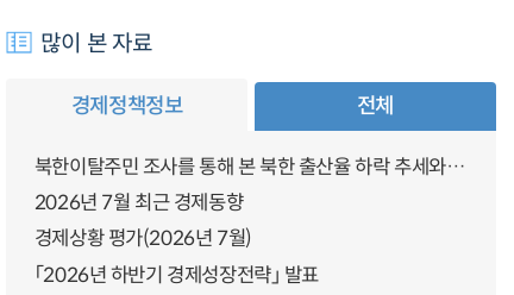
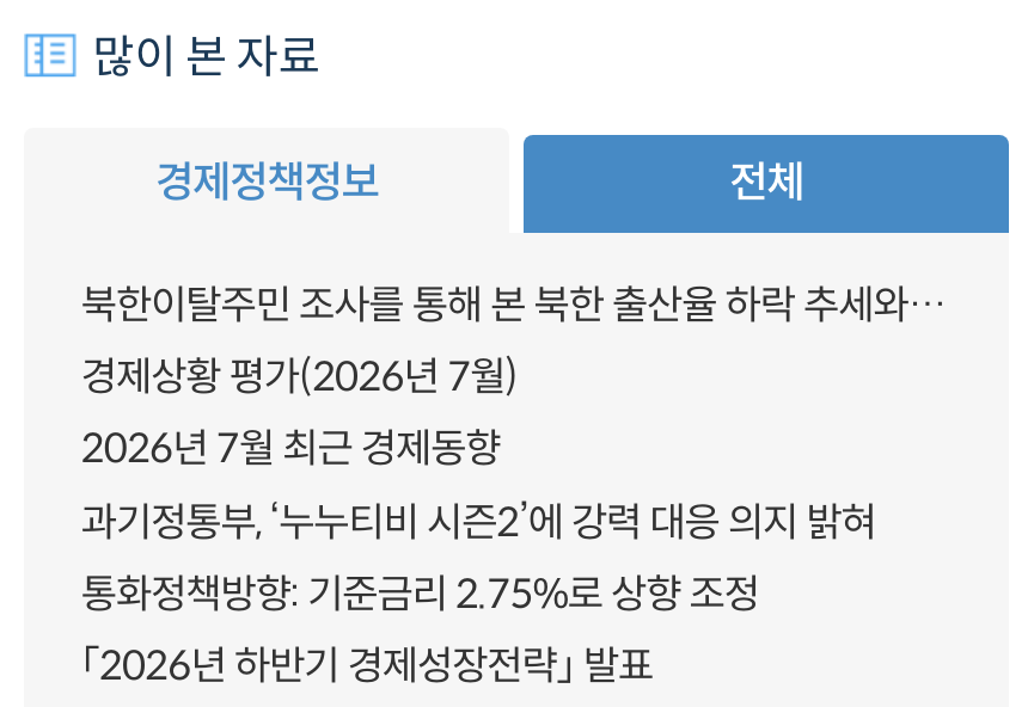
none -> [81,498,876,620] 과기정통부, ‘누누티비 시즌2’에 강력 대응 의지 밝혀 | 통화정책방향: 기준금리 2.75%로 상향 조정
moved [34,227,252,252] -> [81,353,518,403]: 경제상황 평가(2026년 7월)

